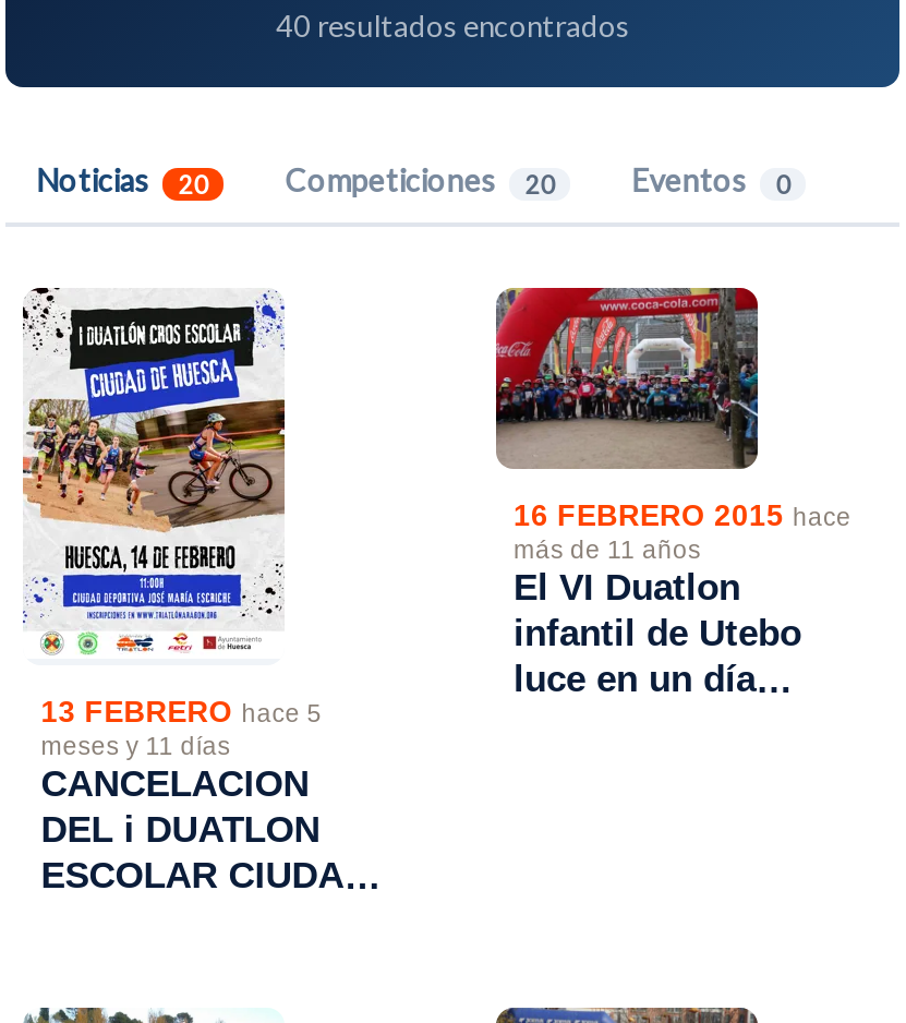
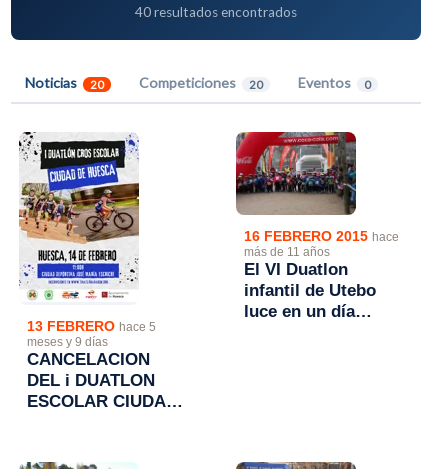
[41,733,230,760] meses y 11 días -> [27,336,108,348] meses y 9 días

